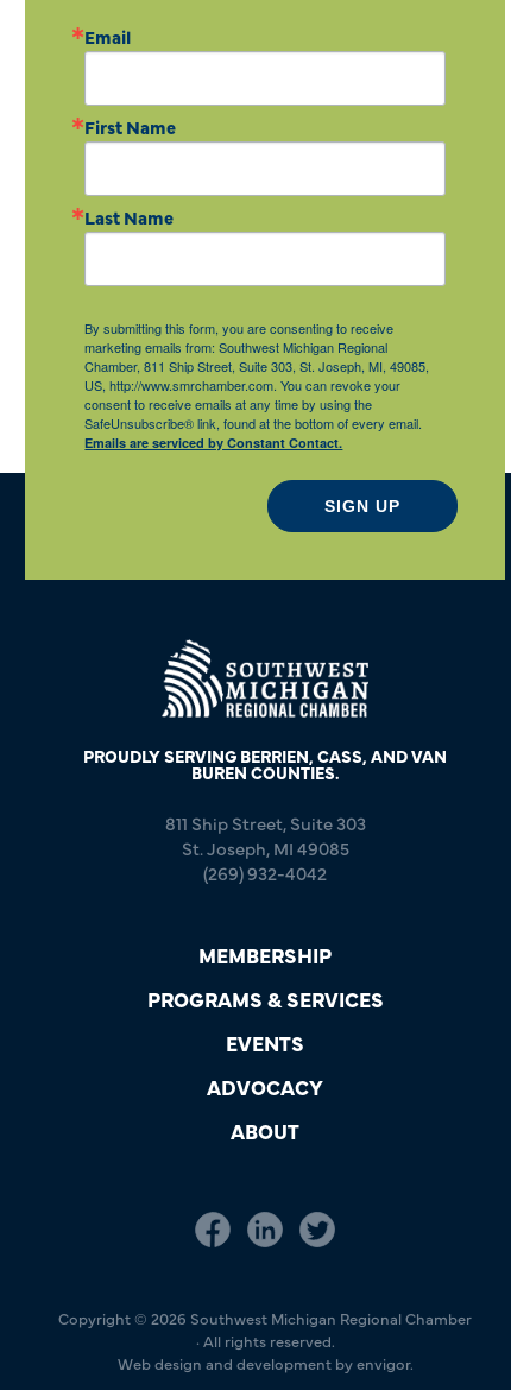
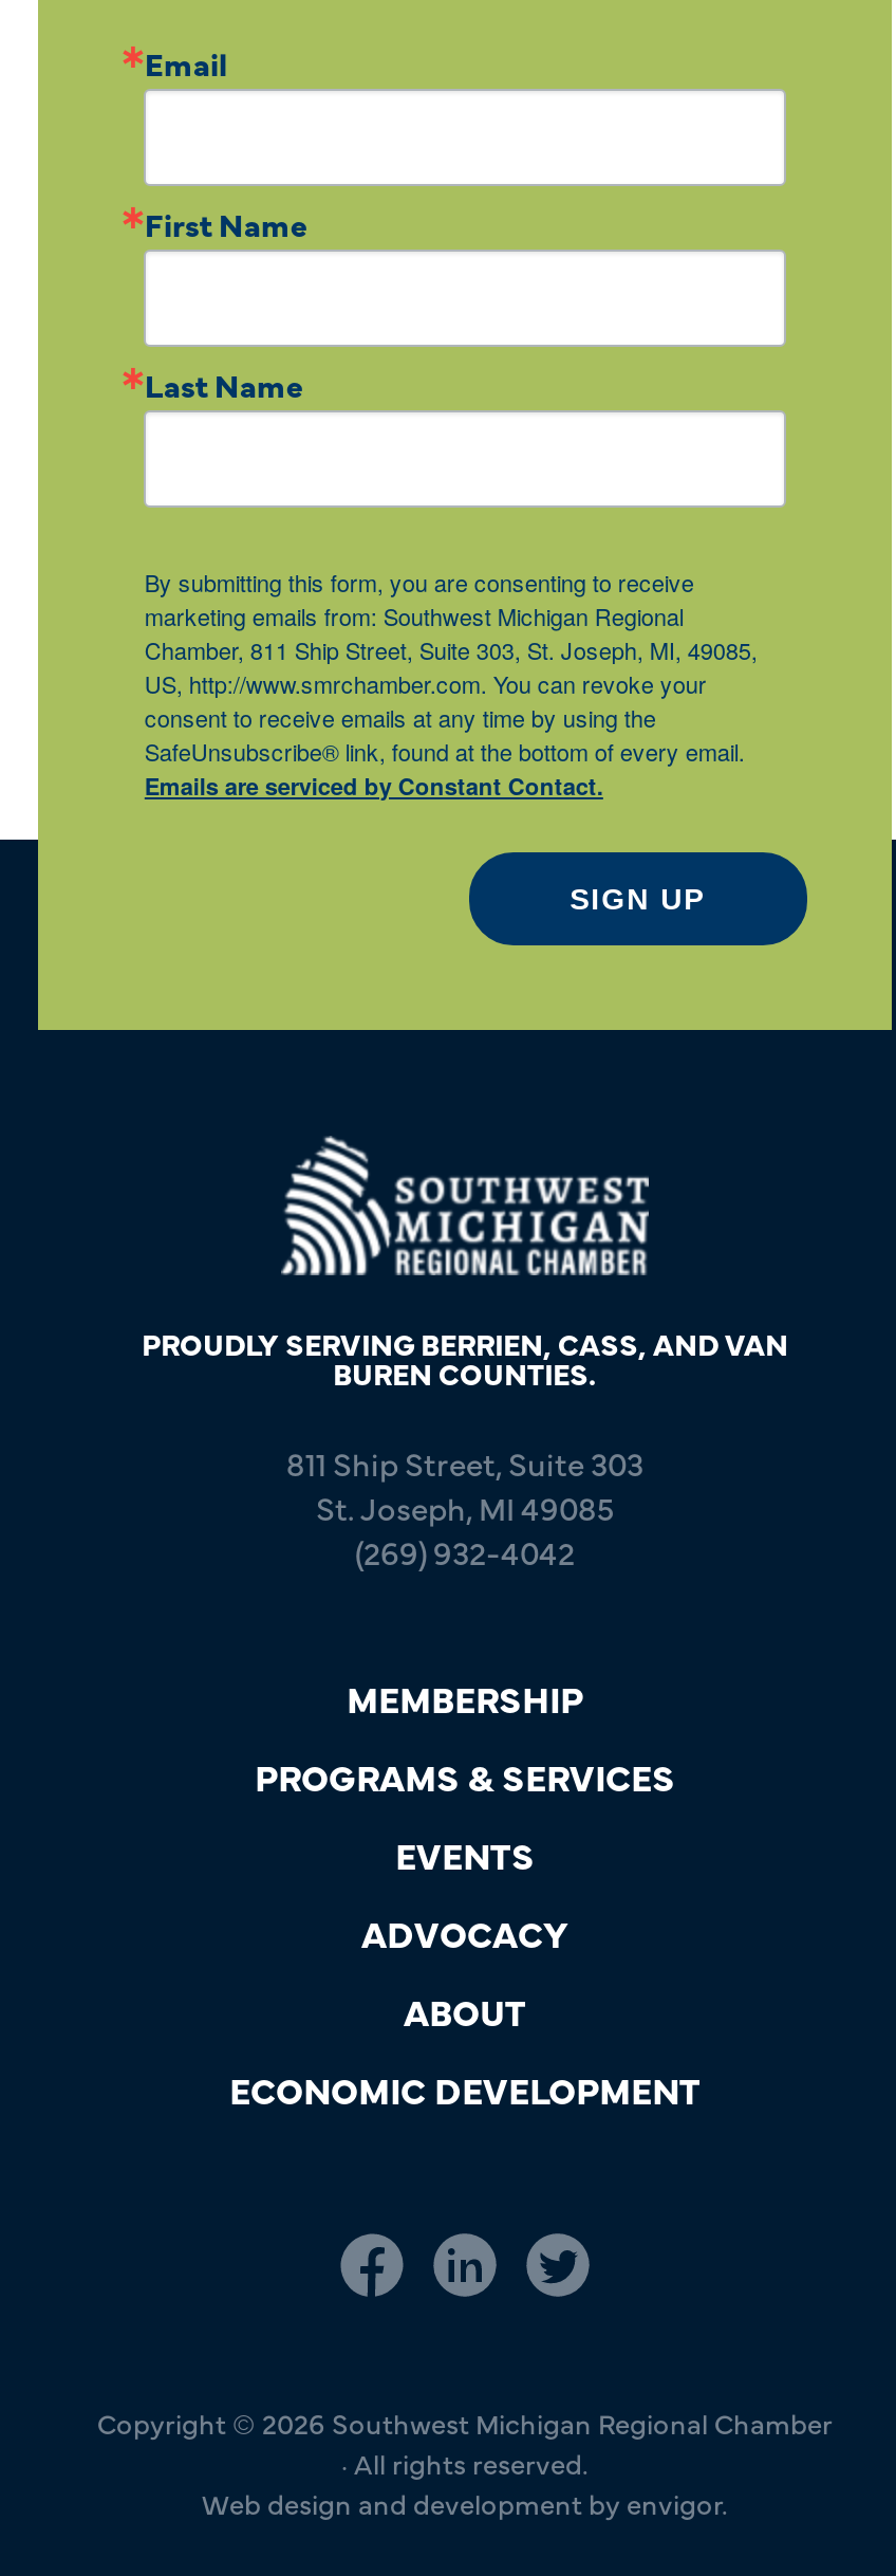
none -> [229,2063,701,2112] ECONOMIC DEVELOPMENT

